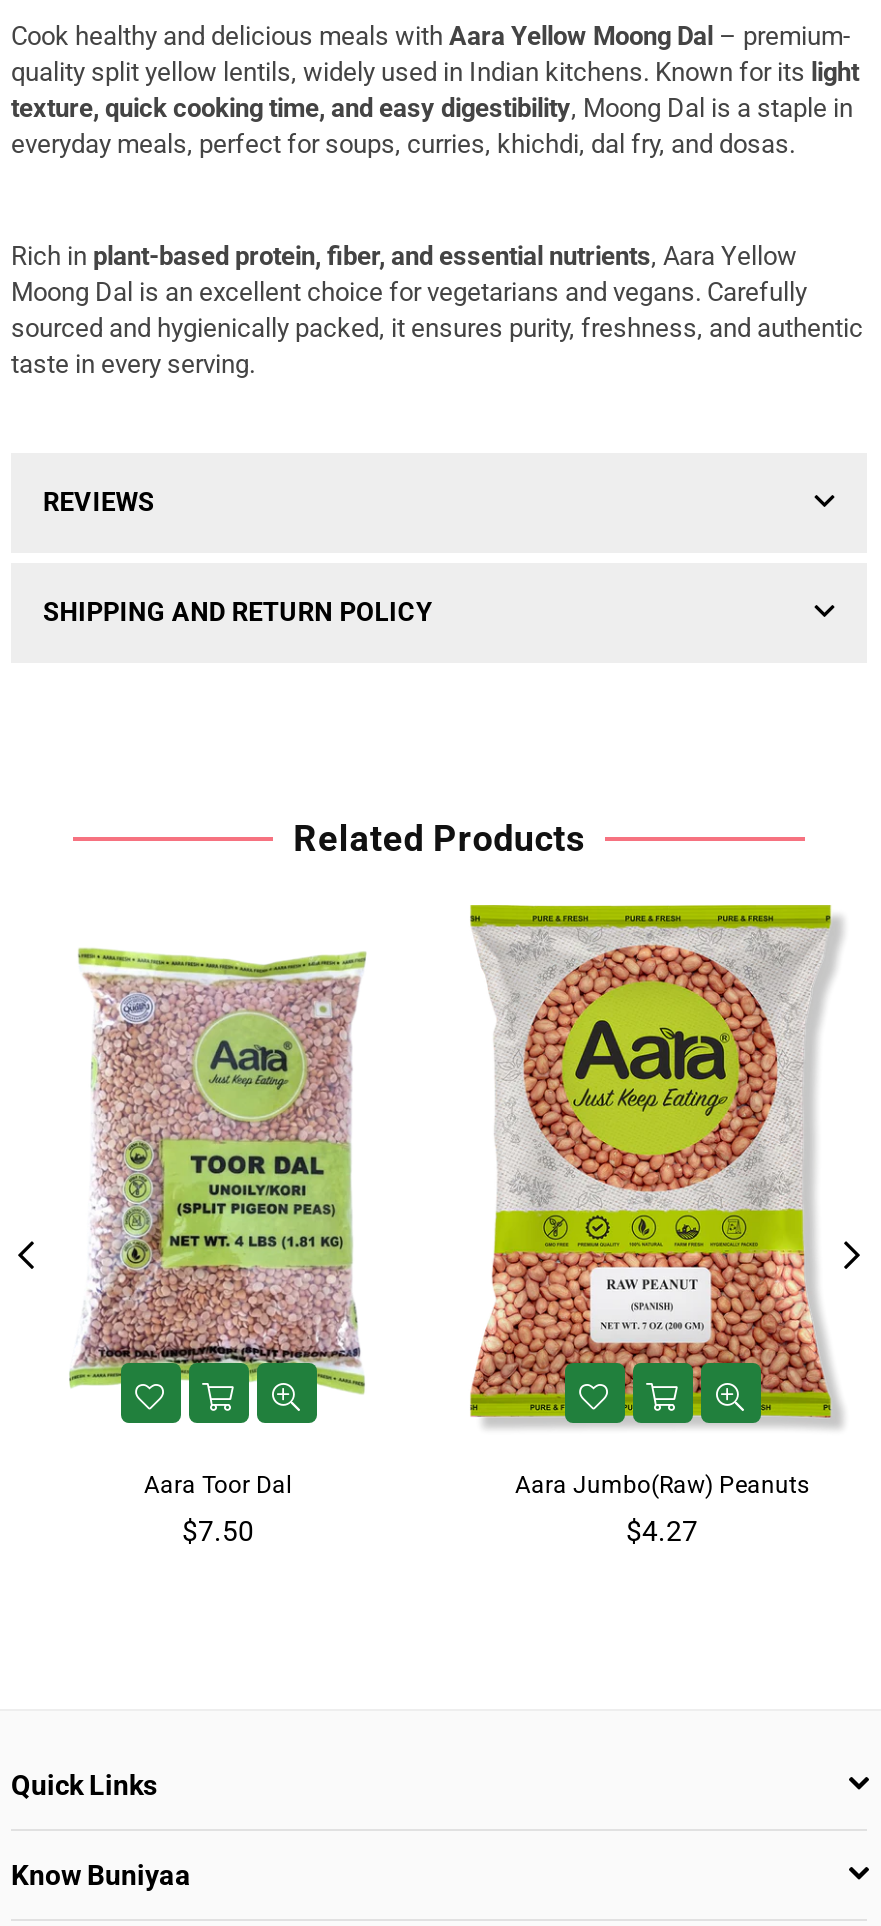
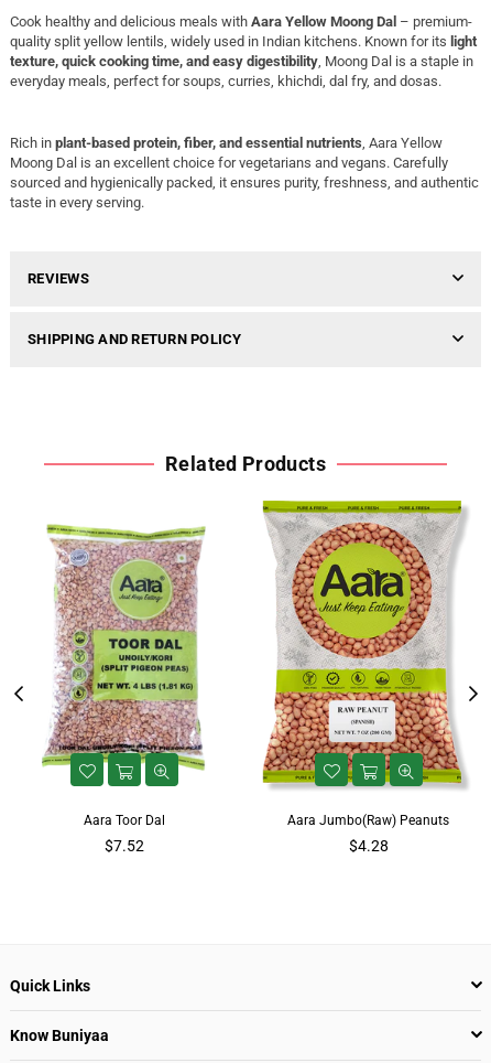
[182,1516,254,1548] $7.50 -> [104,837,144,855] $7.52
[626,1516,698,1548] $4.27 -> [348,837,388,855] $4.28

